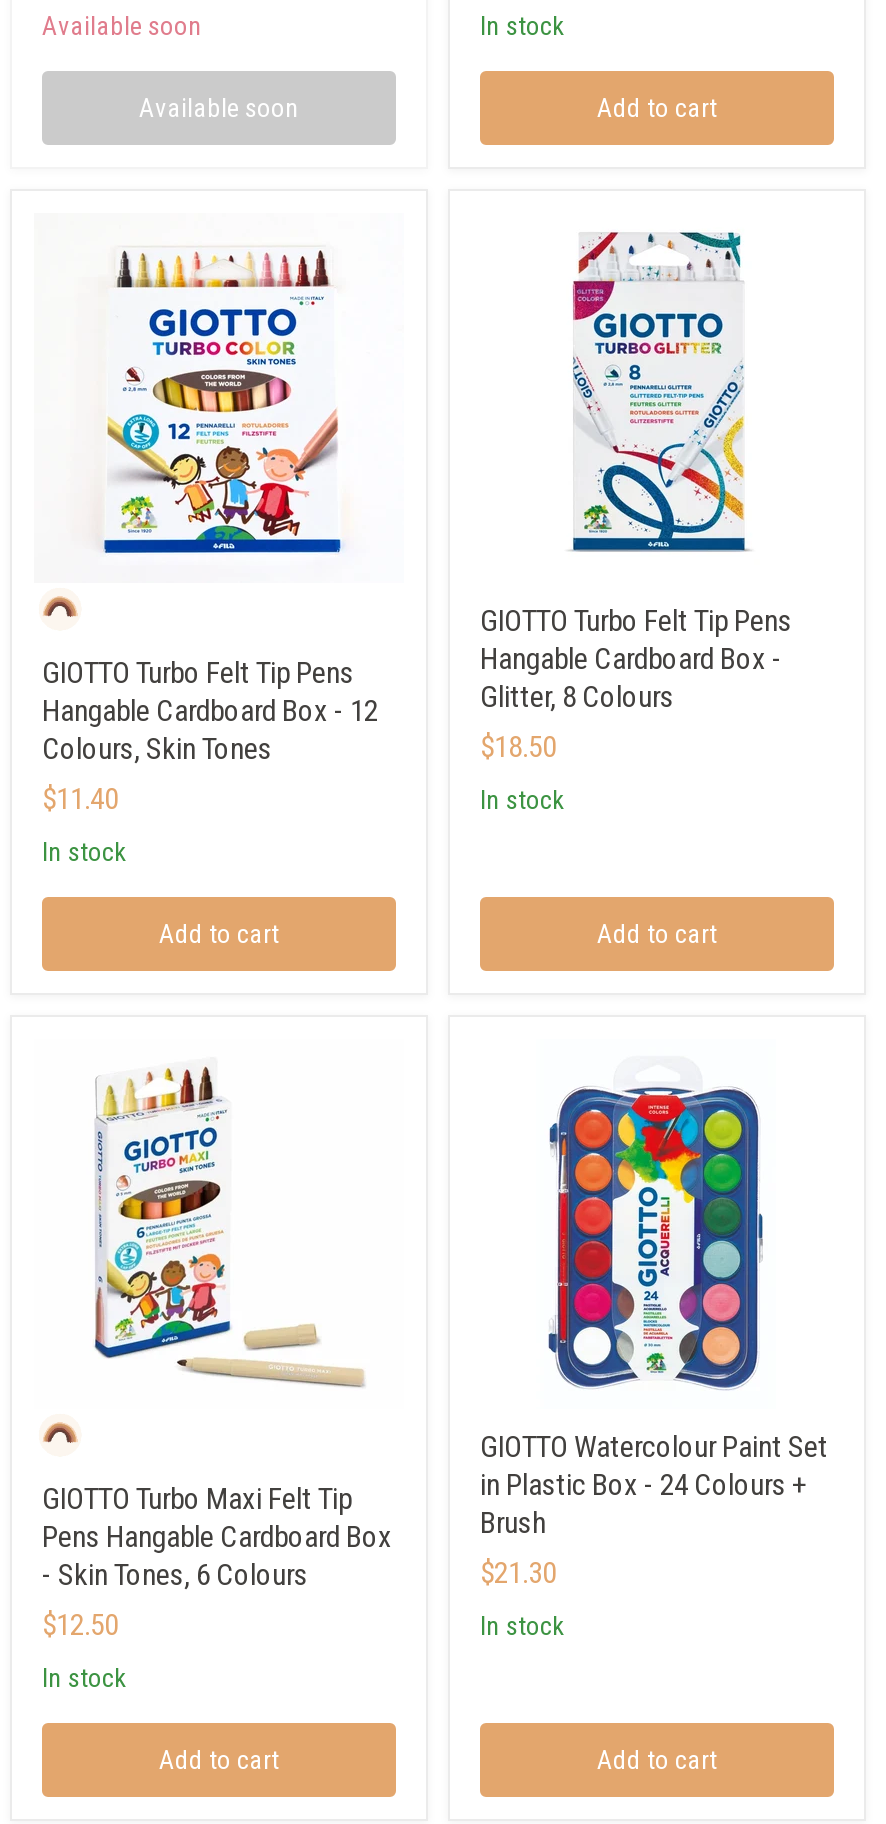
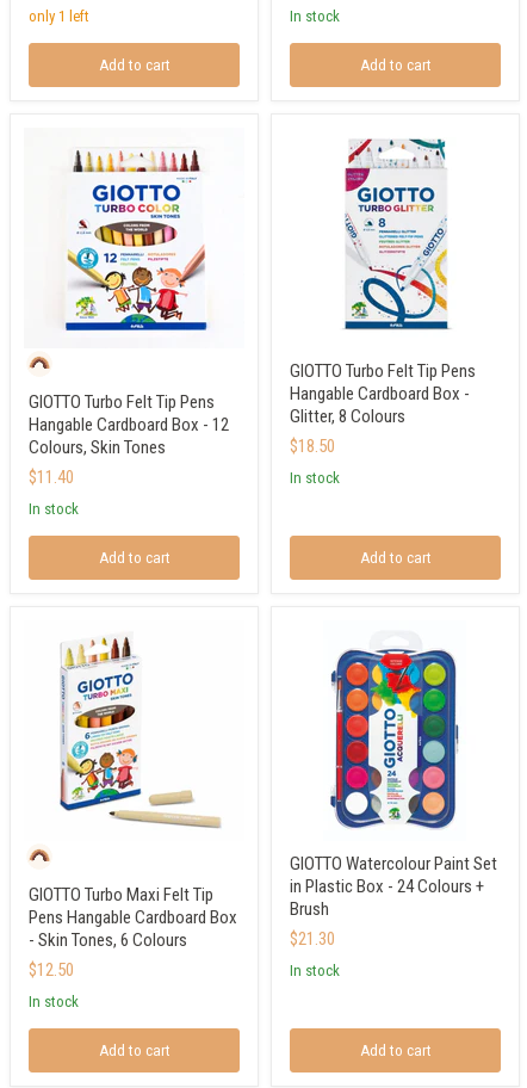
[42,11,202,41] Available soon -> [29,7,89,25] only 1 left
[139,93,299,123] Available soon -> [98,56,170,74] Add to cart

